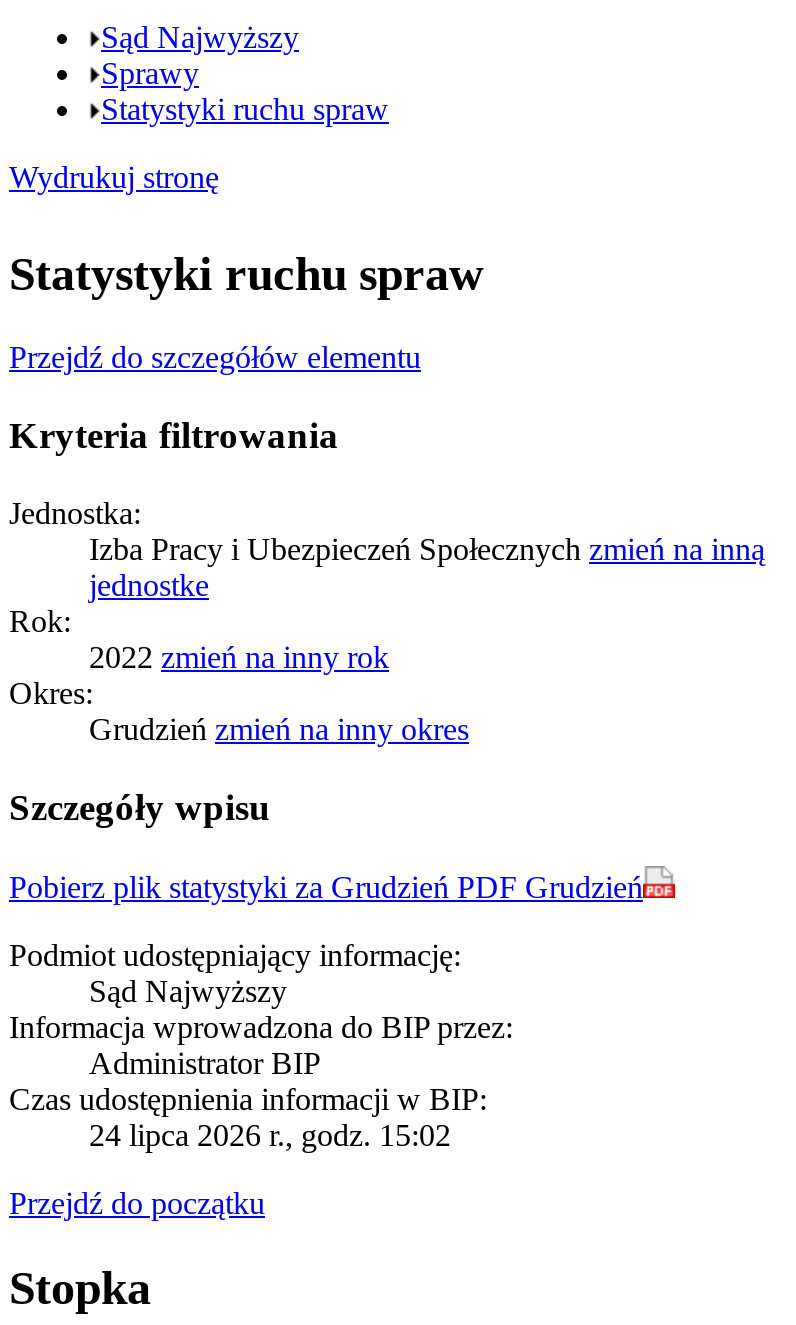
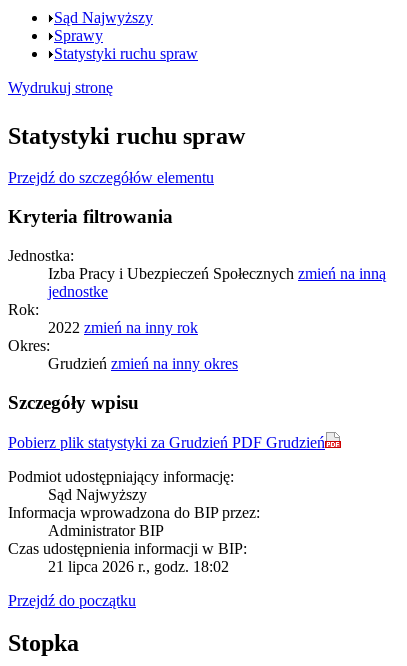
[89,1119,451,1153] 24 lipca 2026 r., godz. 15:02 -> [48,558,229,575] 21 lipca 2026 r., godz. 18:02

